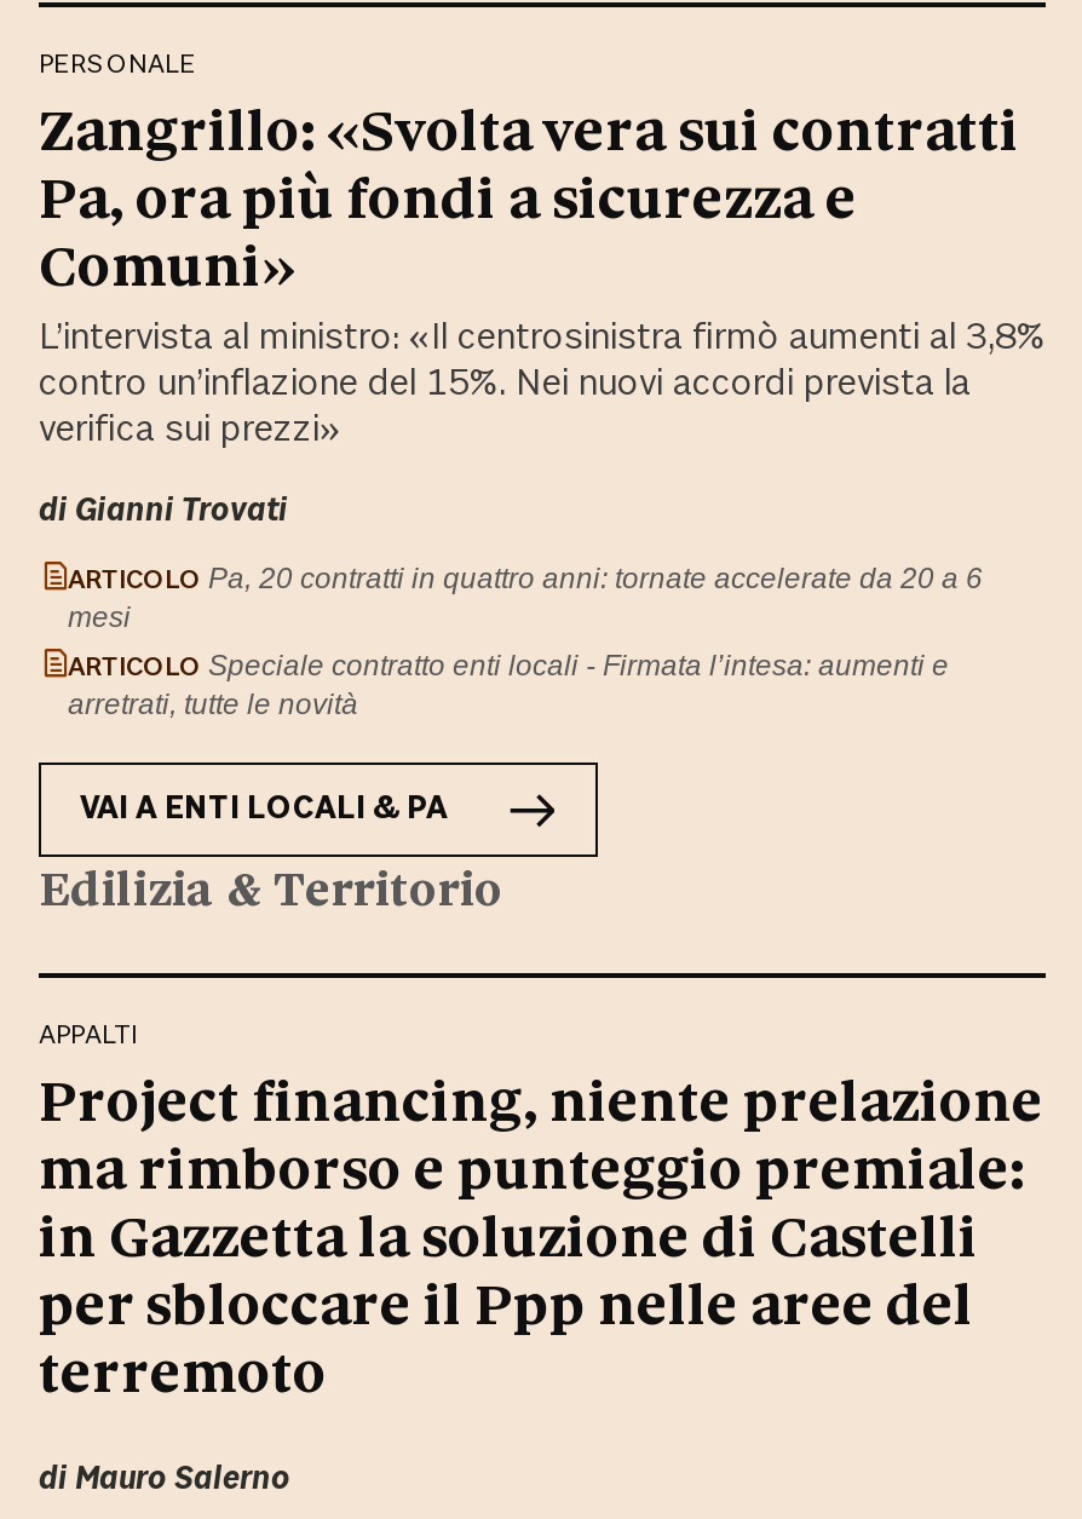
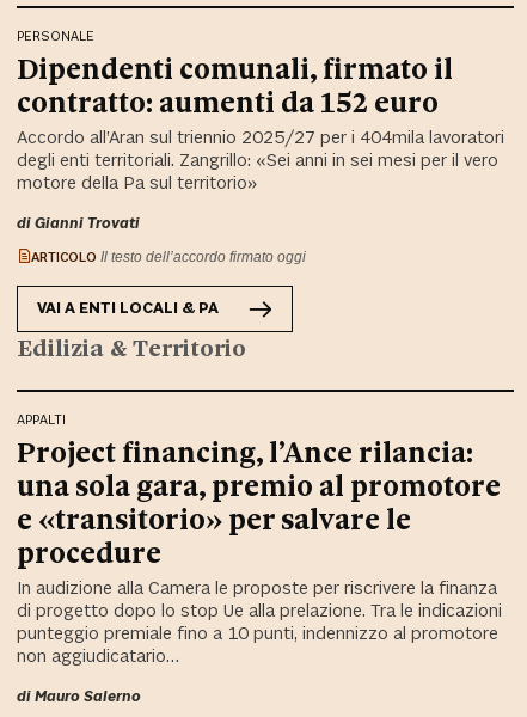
[39,85,1046,453] Zangrillo: «Svolta vera sui contratti | Pa, ora più fondi a sicurezza e | Comuni» | L’intervista al ministro: «Il centrosinistra firmò aumenti al 3,8% | contro un’inflazione del 15%. Nei nuovi accordi prevista la | verifica sui prezzi» -> [17,47,504,195] Dipendenti comunali, firmato il | contratto: aumenti da 152 euro | Accordo all’Aran sul triennio 2025/27 per i 404mila lavoratori | degli enti territoriali. Zangrillo: «Sei anni in sei mesi per il vero | motore della Pa sul territorio»
[68,562,983,722] ARTICOLO Pa, 20 contratti in quattro anni: tornate accelerate da 20 a 6 | mesi | ARTICOLO Speciale contratto enti locali - Firmata l’intesa: aumenti e | arretrati, tutte le novità -> [31,249,306,267] ARTICOLO Il testo dell’accordo firmato oggi
moved [39,790,503,1052] -> [17,299,246,429]: VAI A ENTI LOCALI & PA | Edilizia & Territorio | APPALTI
[39,1056,1043,1409] Project financing, niente prelazione | ma rimborso e punteggio premiale: | in Gazzetta la soluzione di Castelli | per sbloccare il Ppp nelle aree del | terremoto -> [17,430,502,668] Project financing, l’Ance rilancia: | una sola gara, premio al promotore | e «transitorio» per salvare le | procedure | In audizione alla Camera le proposte per riscrivere la finanza | di progetto dopo lo stop Ue alla prelazione. Tra le indicazioni | punteggio premiale fino a 10 punti, indennizzo al promotore | non aggiudicatario…

